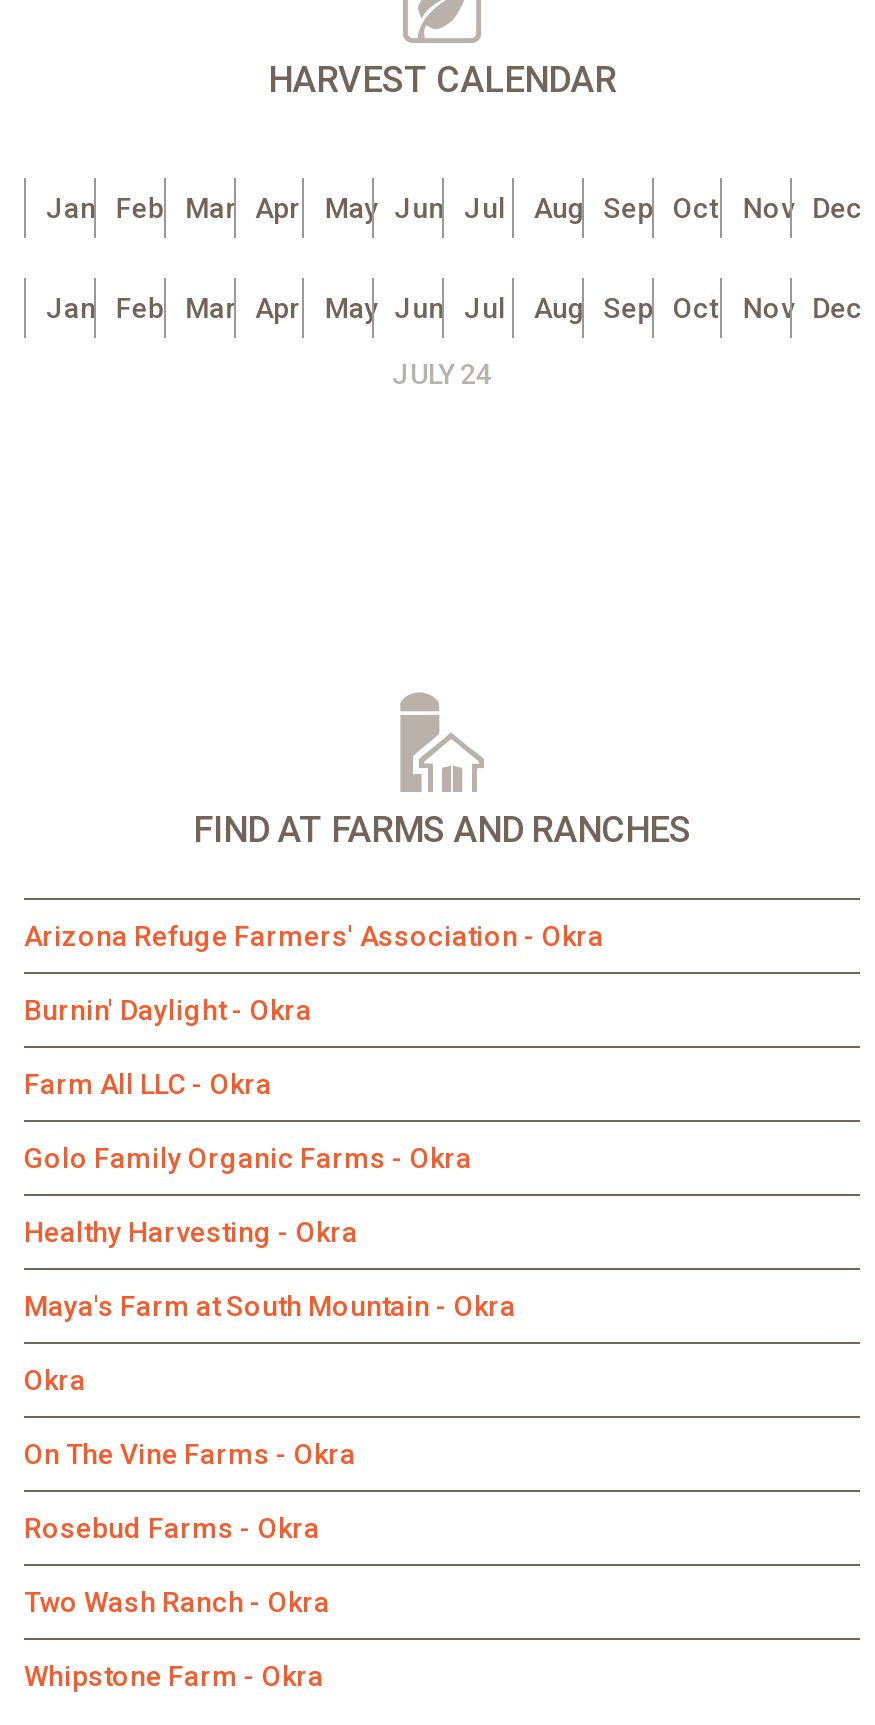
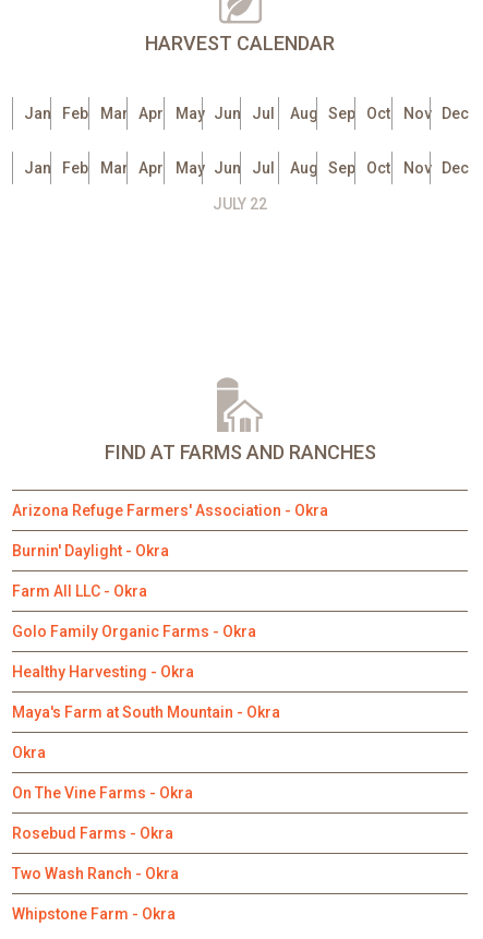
[392,357,492,389] JULY 24 -> [213,195,267,212] JULY 22

